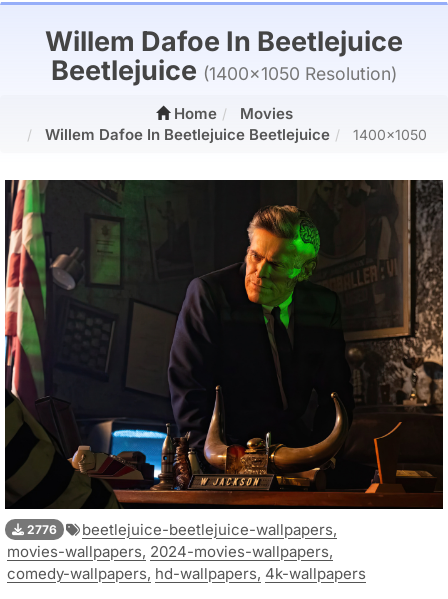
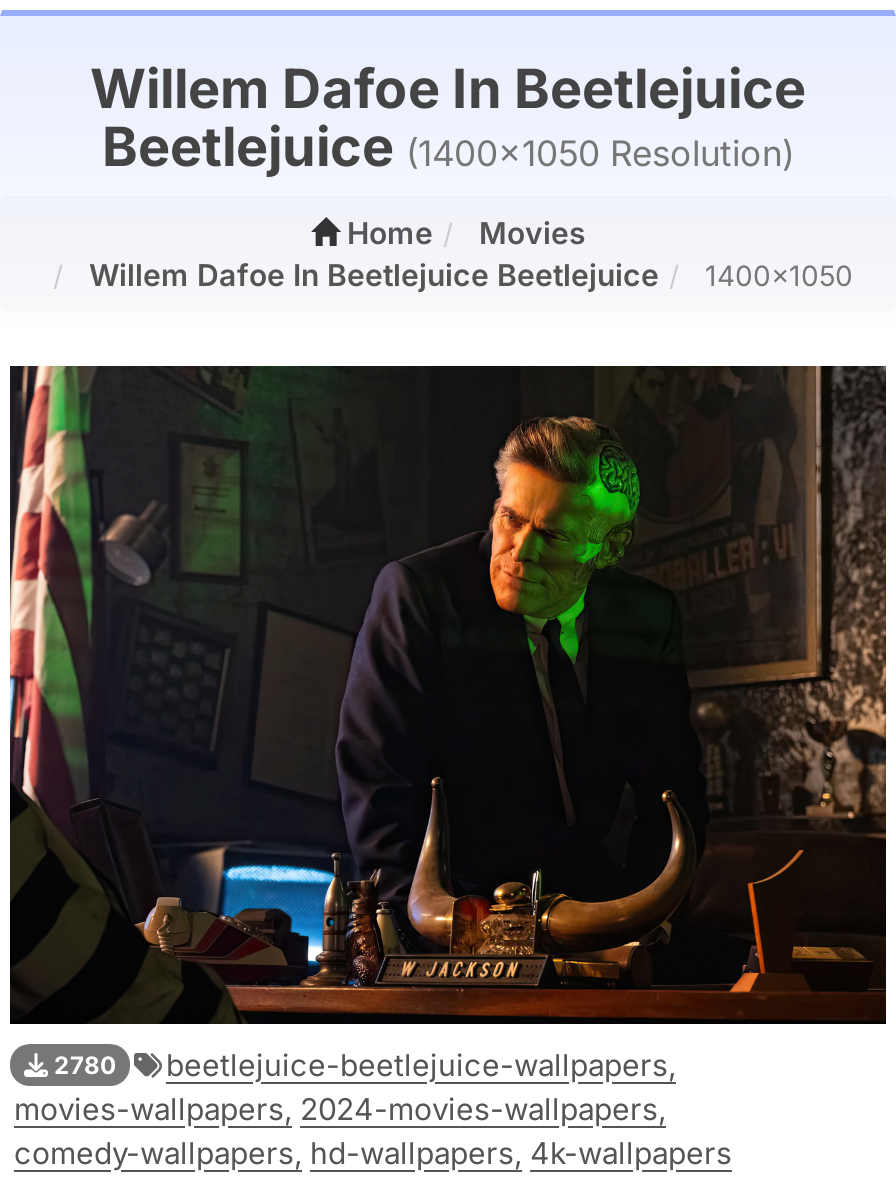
[24,519,337,538] 2776 beetlejuice-beetlejuice-wallpapers, -> [48,1045,676,1083] 2780 beetlejuice-beetlejuice-wallpapers,

